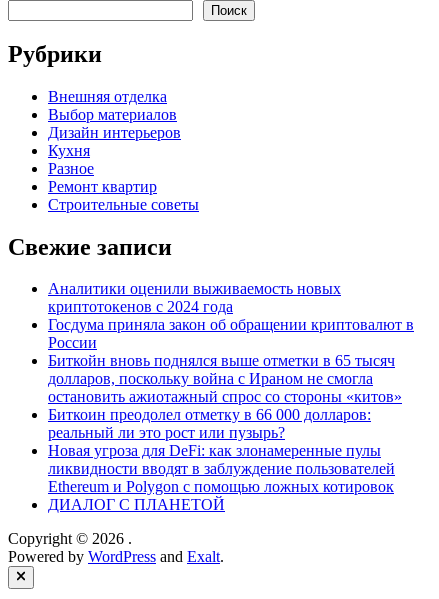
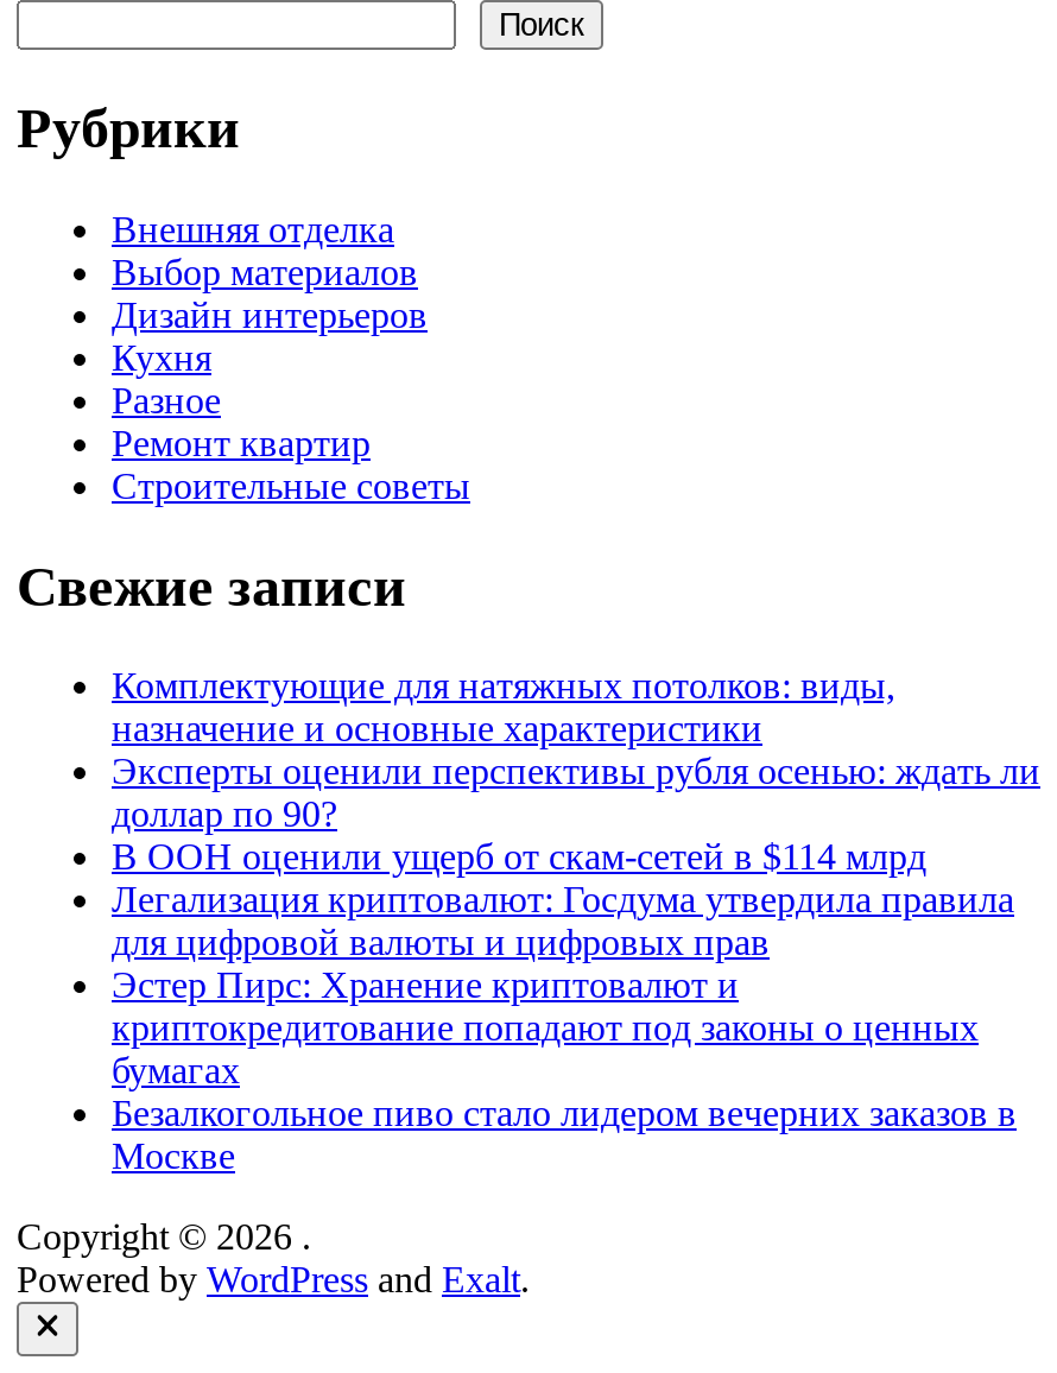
[48,280,414,513] Аналитики оценили выживаемость новых | криптотокенов с 2024 года | Госдума приняла закон об обращении криптовалют в | России | Биткойн вновь поднялся выше отметки в 65 тысяч | долларов, поскольку война с Ираном не смогла | остановить ажиотажный спрос со стороны «китов» | Биткоин преодолел отметку в 66 000 долларов: | реальный ли это рост или пузырь? | Новая угроза для DeFi: как злонамеренные пулы | ликвидности вводят в заблуждение пользователей | Ethereum и Polygon с помощью ложных котировок | ДИАЛОГ С ПЛАНЕТОЙ -> [112,666,1040,1177] Комплектующие для натяжных потолков: виды, | назначение и основные характеристики | Эксперты оценили перспективы рубля осенью: ждать ли | доллар по 90? | В ООН оценили ущерб от скам-сетей в $114 млрд | Легализация криптовалют: Госдума утвердила правила | для цифровой валюты и цифровых прав | Эстер Пирс: Хранение криптовалют и | криптокредитование попадают под законы о ценных | бумагах | Безалкогольное пиво стало лидером вечерних заказов в | Москве

